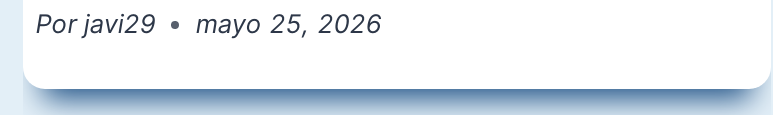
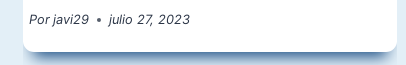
[35,9,382,39] Por javi29 mayo 25, 2026 -> [29,12,190,27] Por javi29 julio 27, 2023

